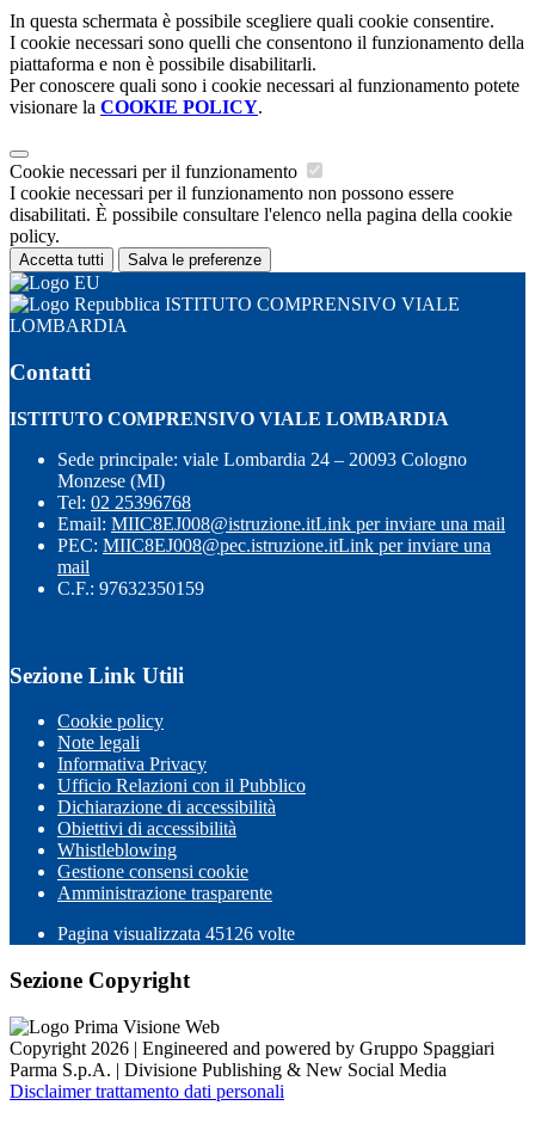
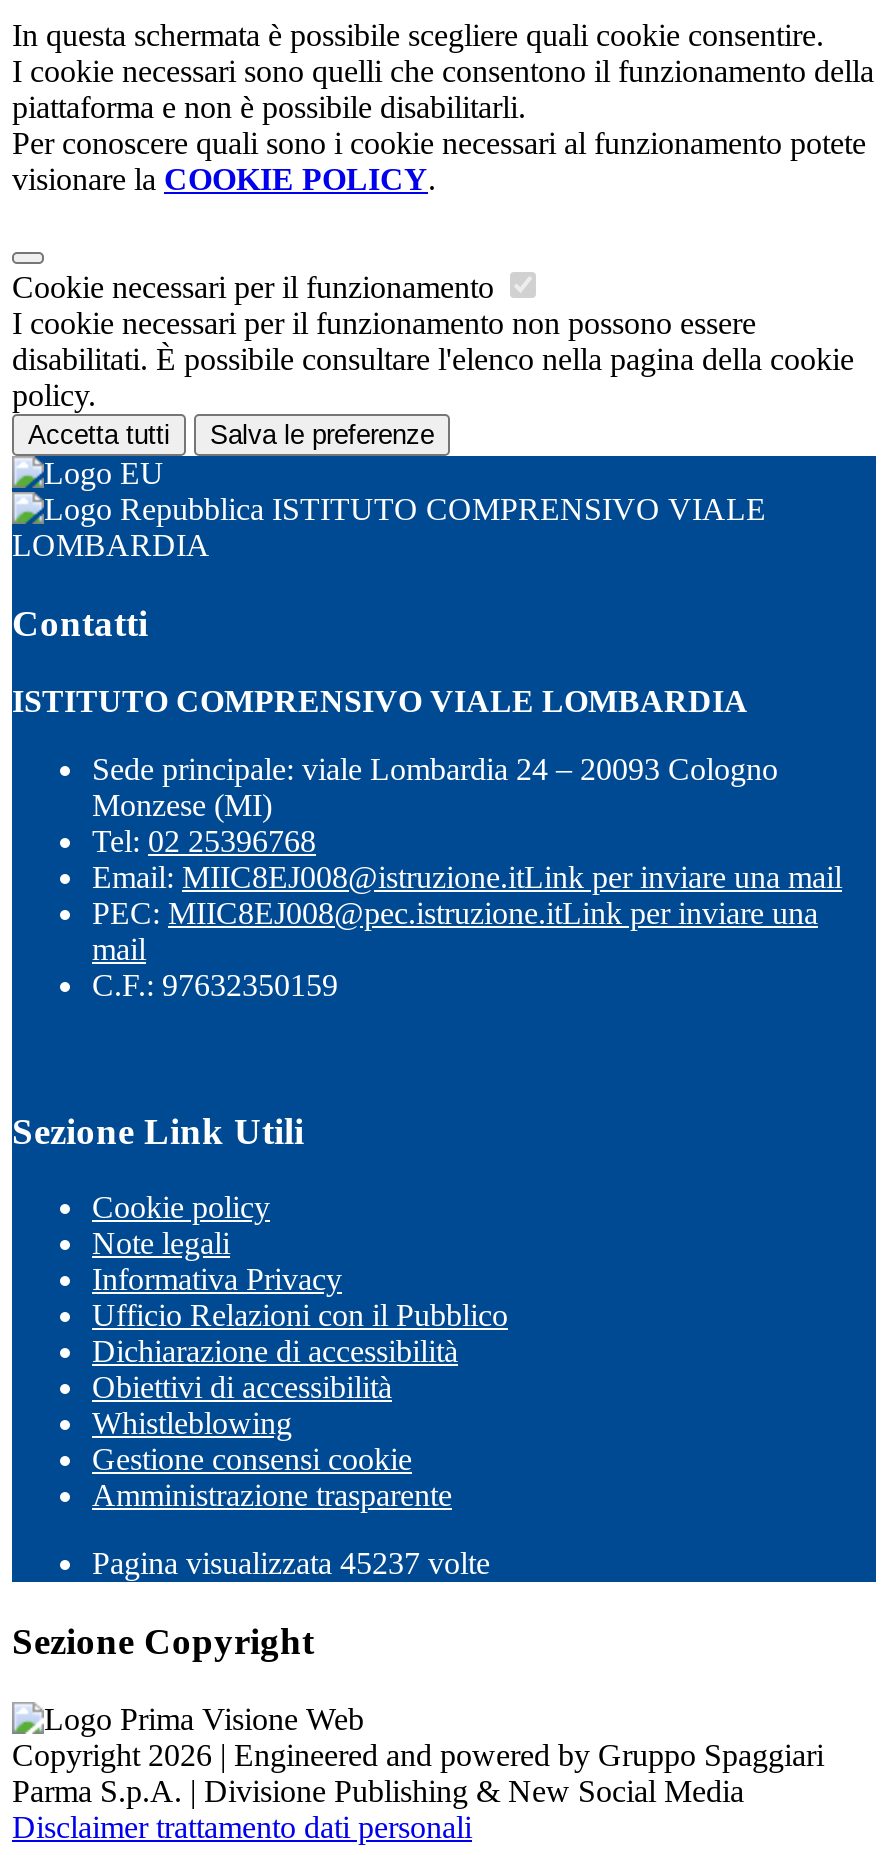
[57,924,295,944] Pagina visualizzata 45126 volte -> [92,1547,490,1581] Pagina visualizzata 45237 volte

